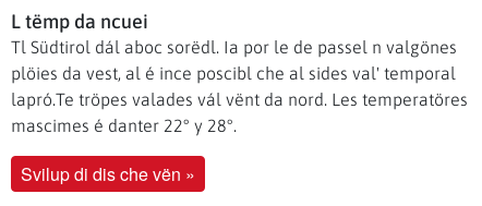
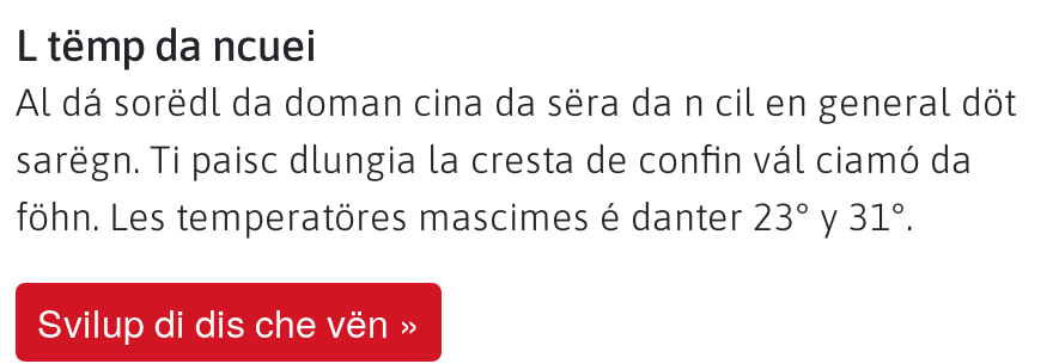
[11,37,468,136] Tl Südtirol dál aboc sorëdl. Ia por le de passel n valgönes | plöies da vest, al é ince poscibl che al sides val' temporal | lapró.Te tröpes valades vál vënt da nord. Les temperatöres | mascimes é danter 22° y 28°. -> [16,81,1016,238] Al dá sorëdl da doman cina da sëra da n cil en general döt | sarëgn. Ti paisc dlungia la cresta de confin vál ciamó da | föhn. Les temperatöres mascimes é danter 23° y 31°.

